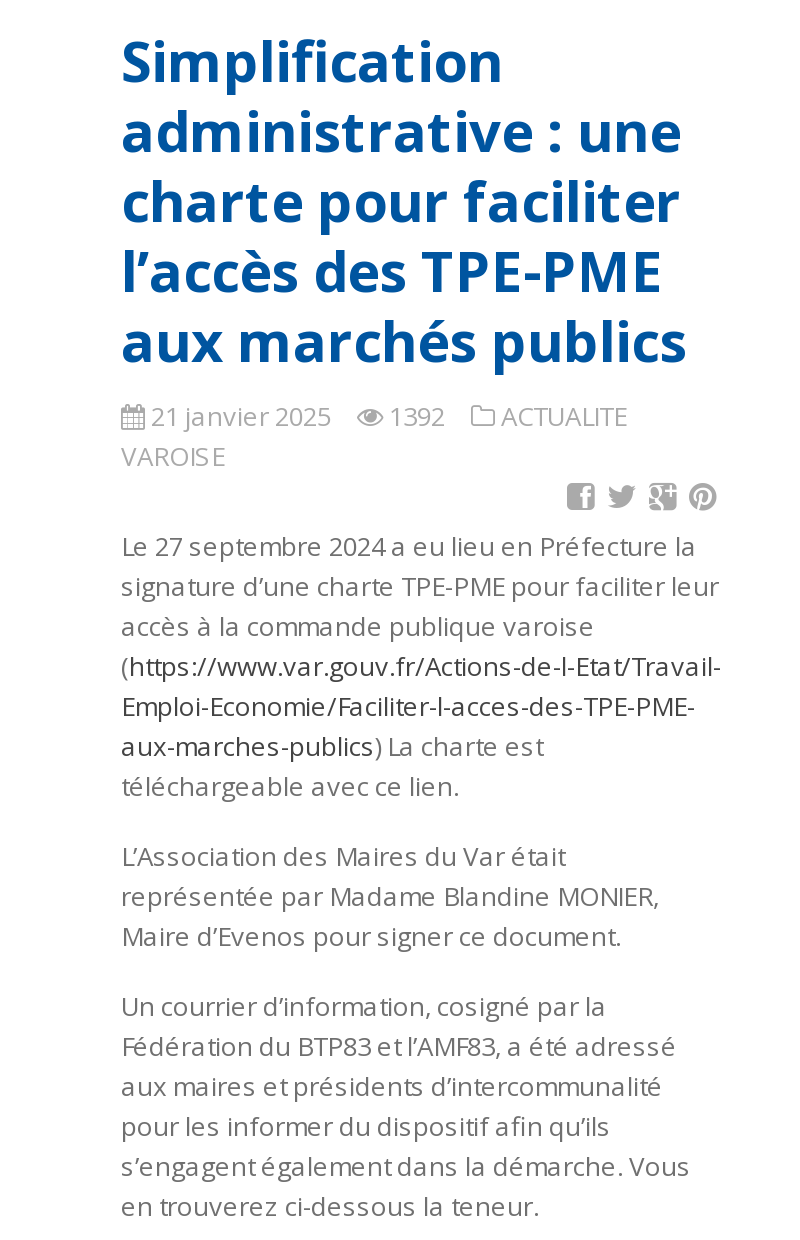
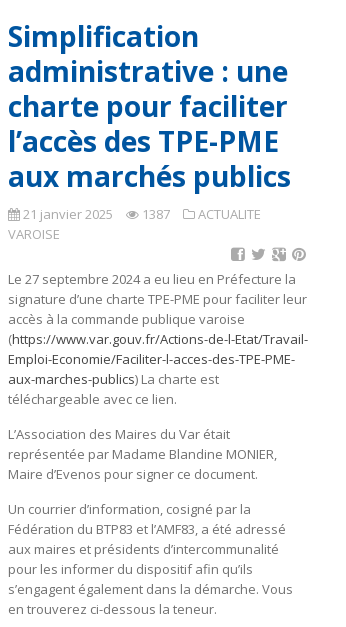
[145,398,627,434] 21 janvier 2025 1392 ACTUALITE -> [20,205,261,223] 21 janvier 2025 1387 ACTUALITE

